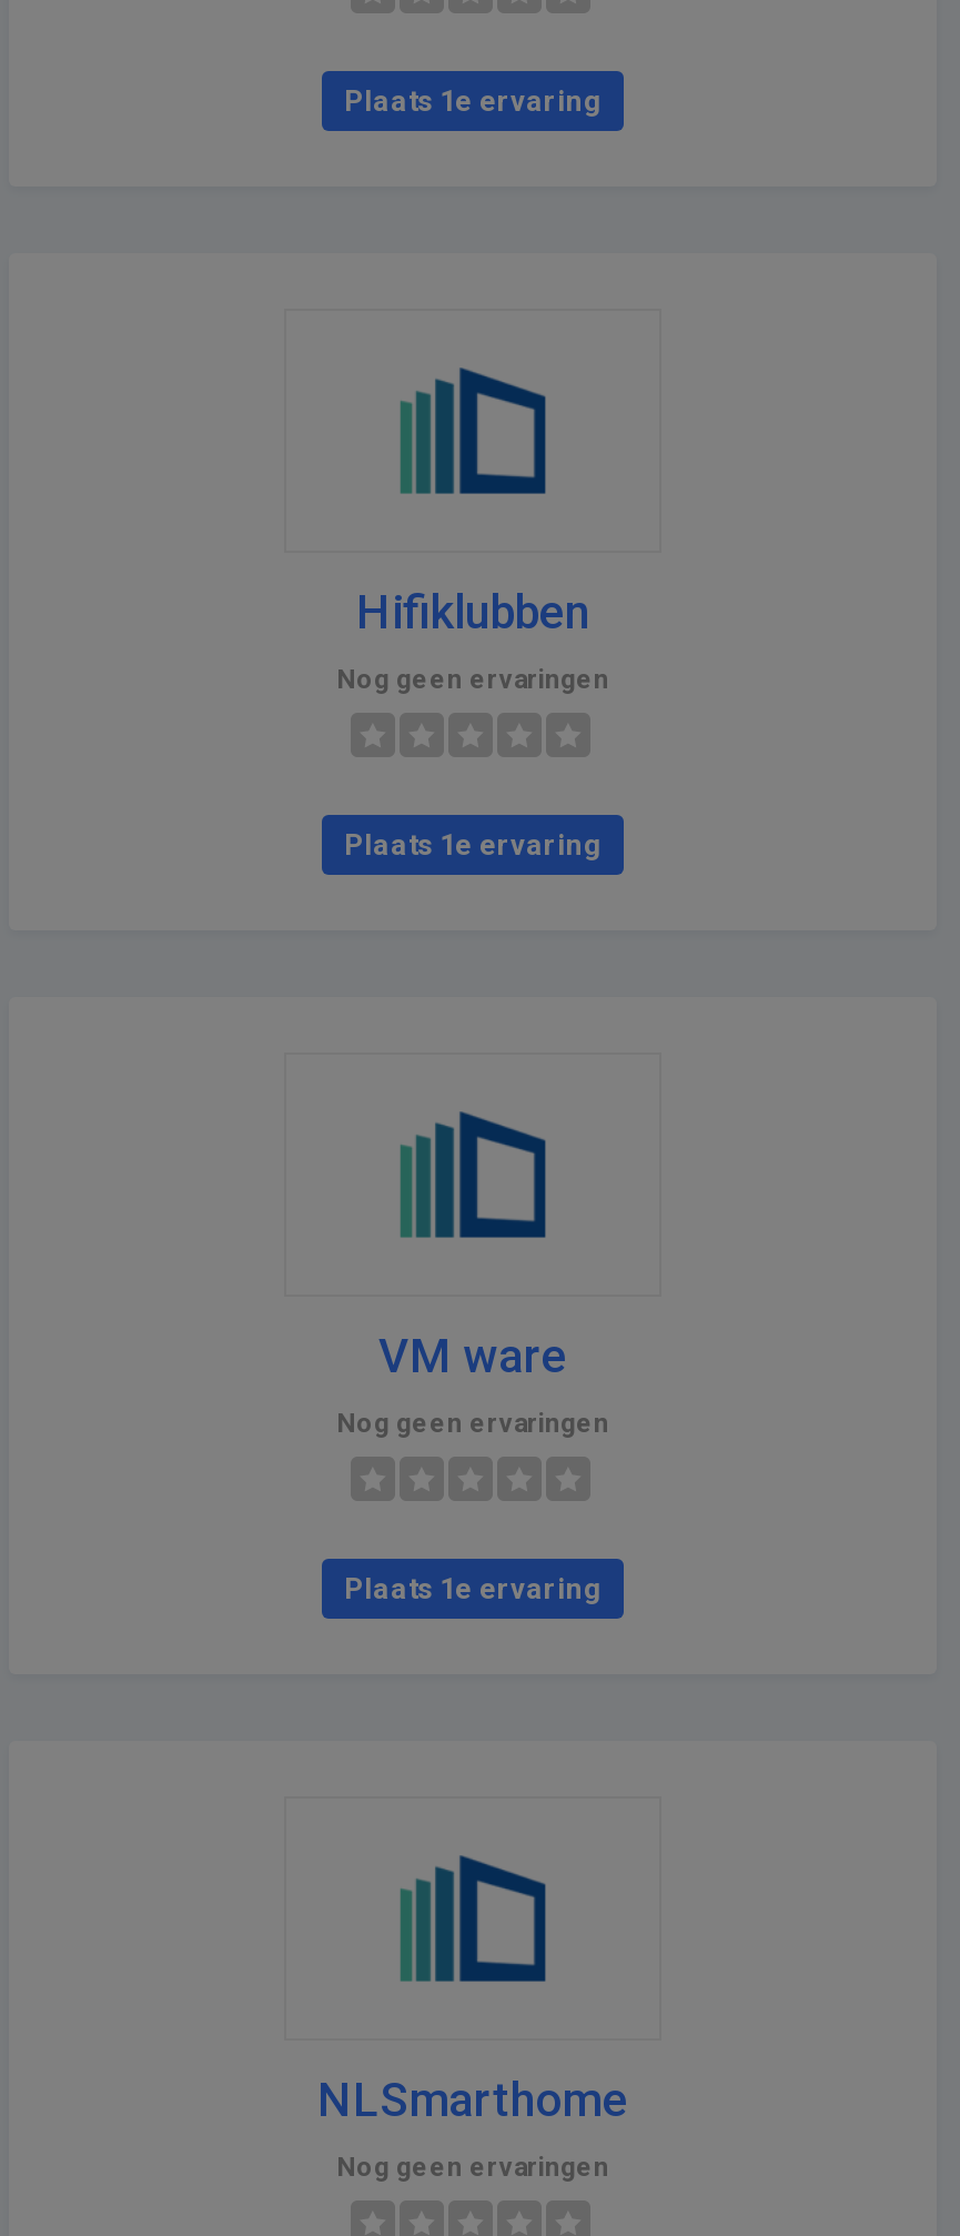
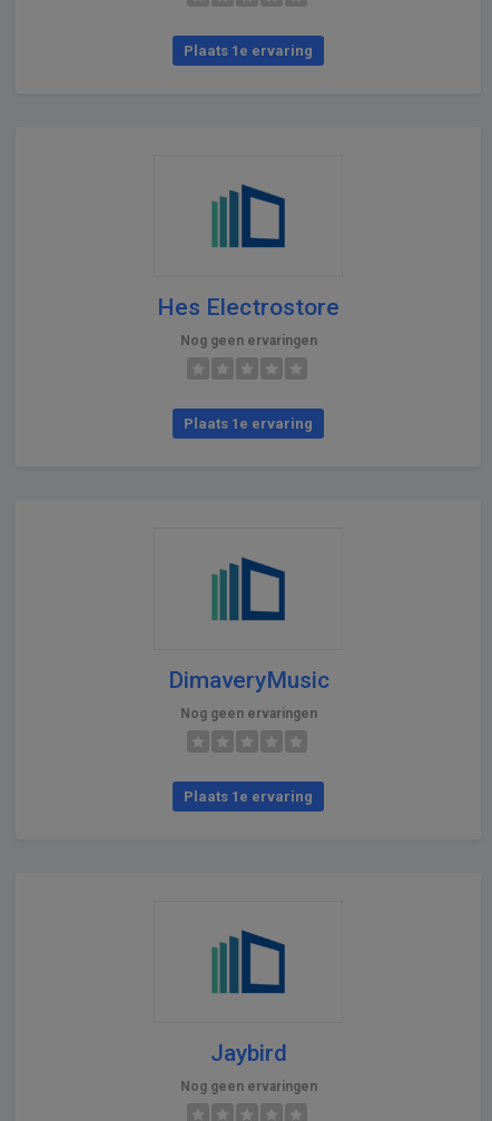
[356,586,589,639] Hifiklubben -> [157,294,340,321] Hes Electrostore
[378,1330,567,1383] VM ware -> [168,667,329,694] DimaveryMusic
[317,2074,628,2127] NLSmarthome -> [210,1040,287,1066] Jaybird

